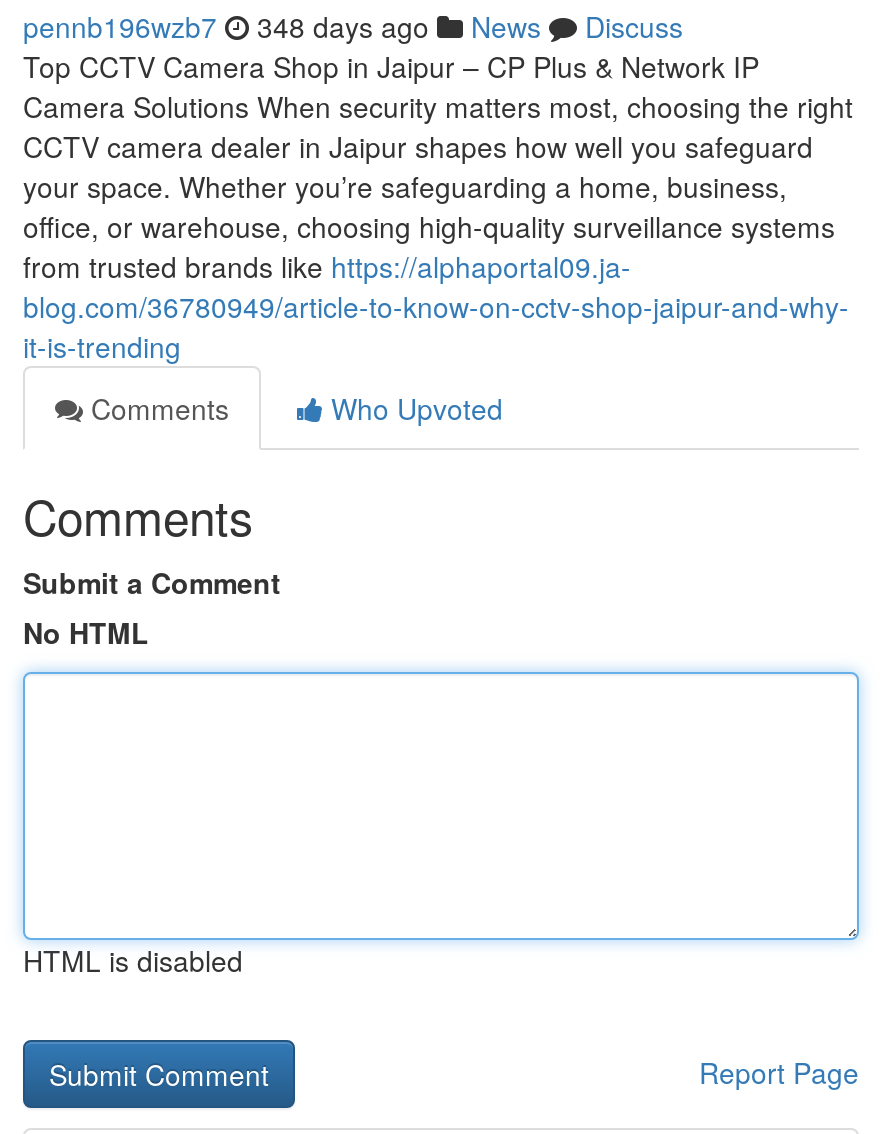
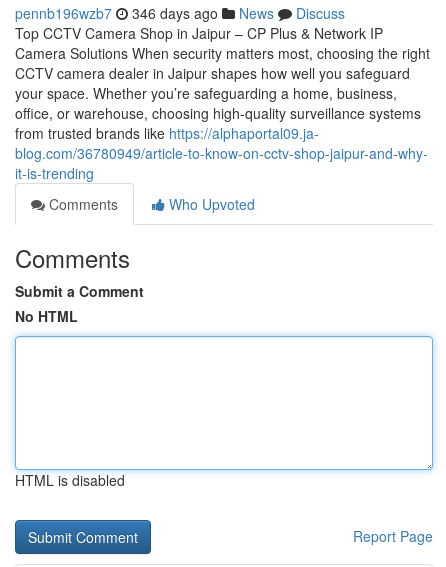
[23,6,683,46] pennb196wzb7 348 days ago News Discuss -> [15,3,345,23] pennb196wzb7 346 days ago News Discuss

